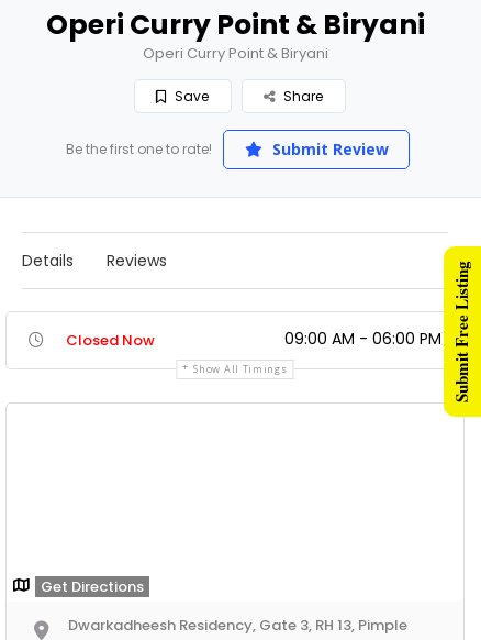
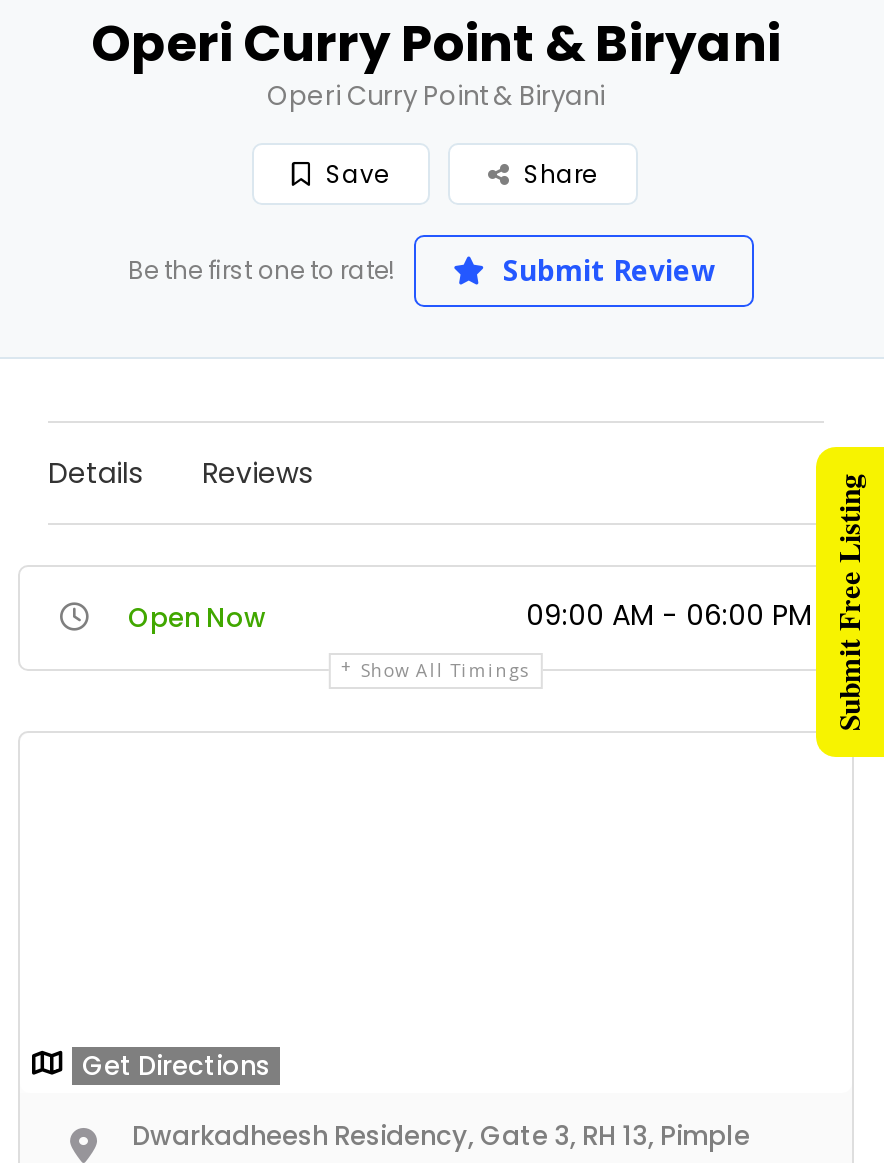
[66,330,155,351] Closed Now -> [128,599,266,637] Open Now

